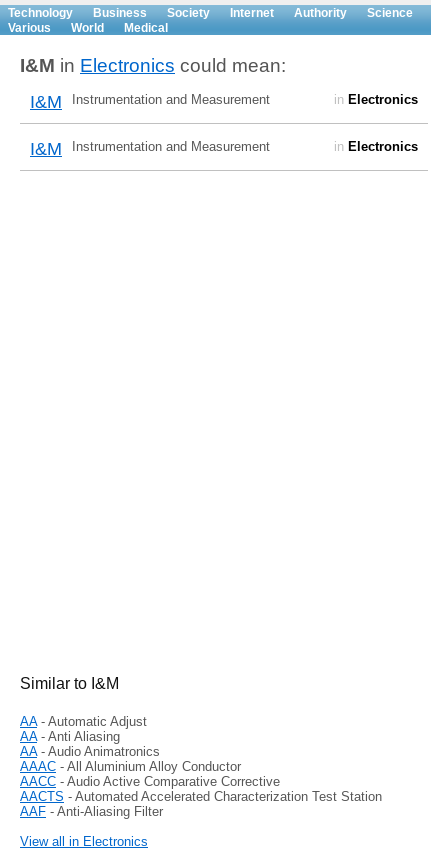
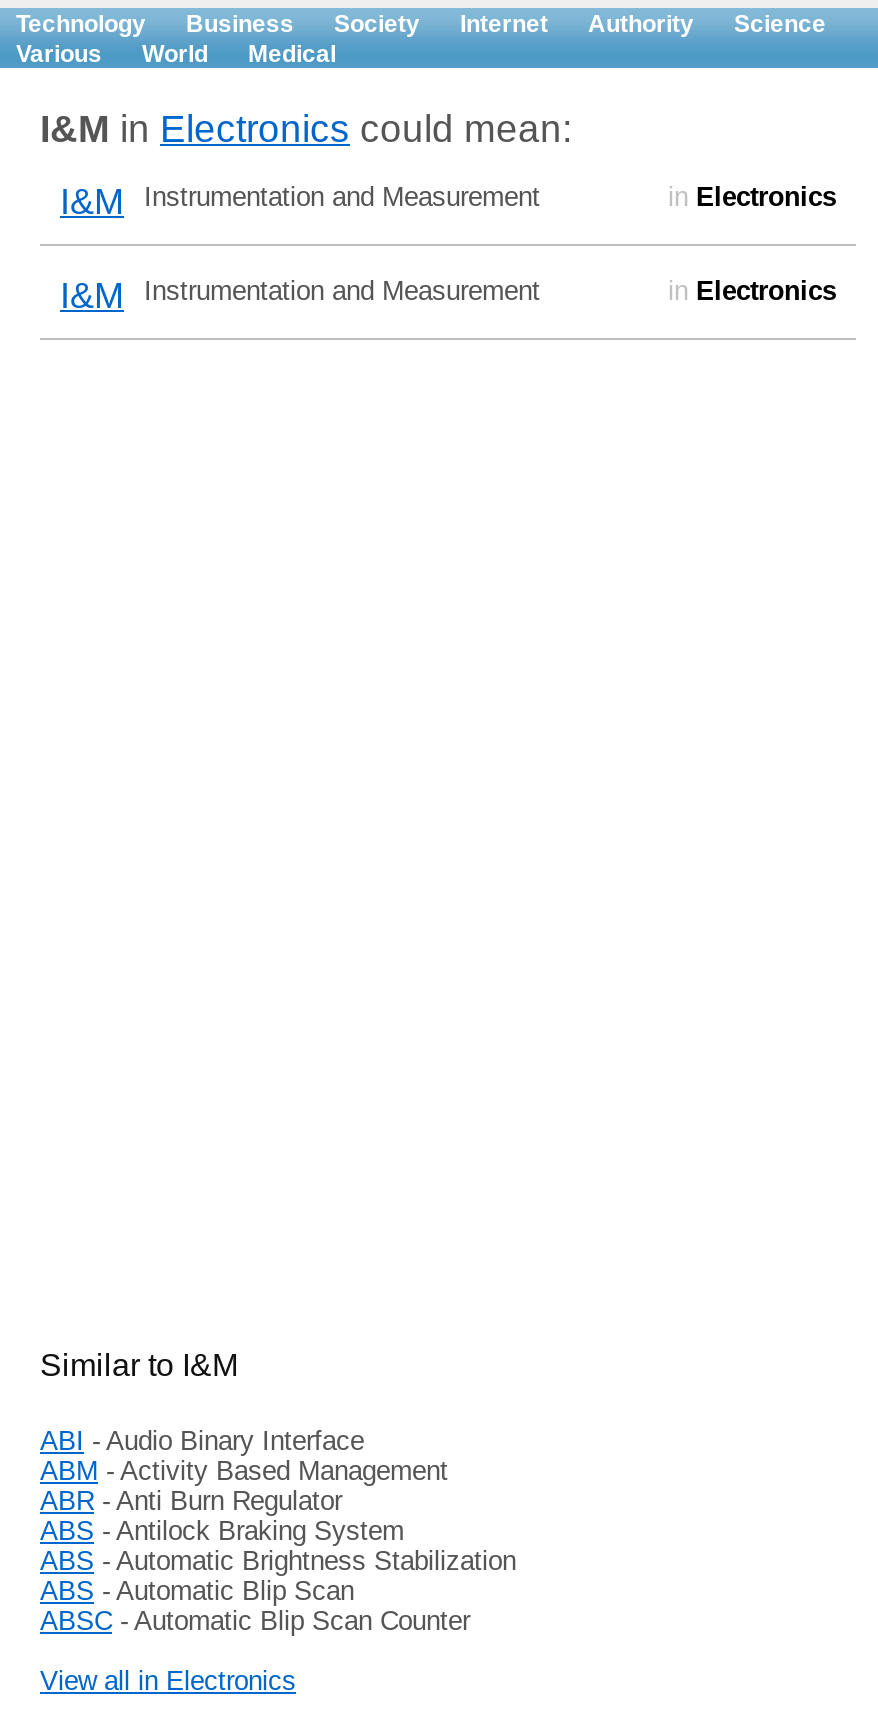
[20,714,382,819] AA - Automatic Adjust | AA - Anti Aliasing | AA - Audio Animatronics | AAAC - All Aluminium Alloy Conductor | AACC - Audio Active Comparative Corrective | AACTS - Automated Accelerated Characterization Test Station | AAF - Anti-Aliasing Filter -> [40,1426,516,1636] ABI - Audio Binary Interface | ABM - Activity Based Management | ABR - Anti Burn Regulator | ABS - Antilock Braking System | ABS - Automatic Brightness Stabilization | ABS - Automatic Blip Scan | ABSC - Automatic Blip Scan Counter

